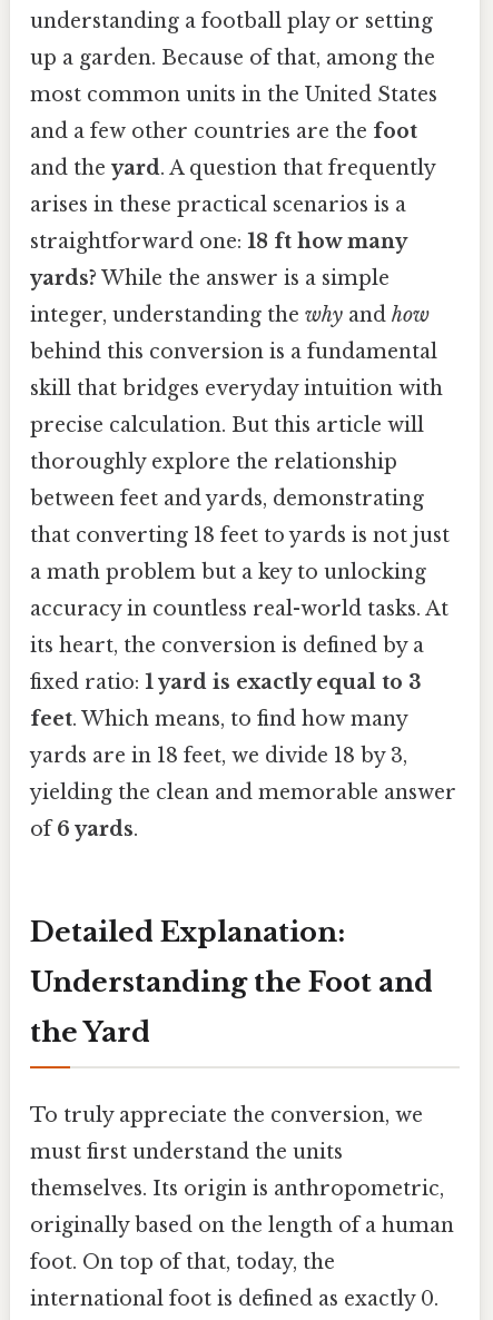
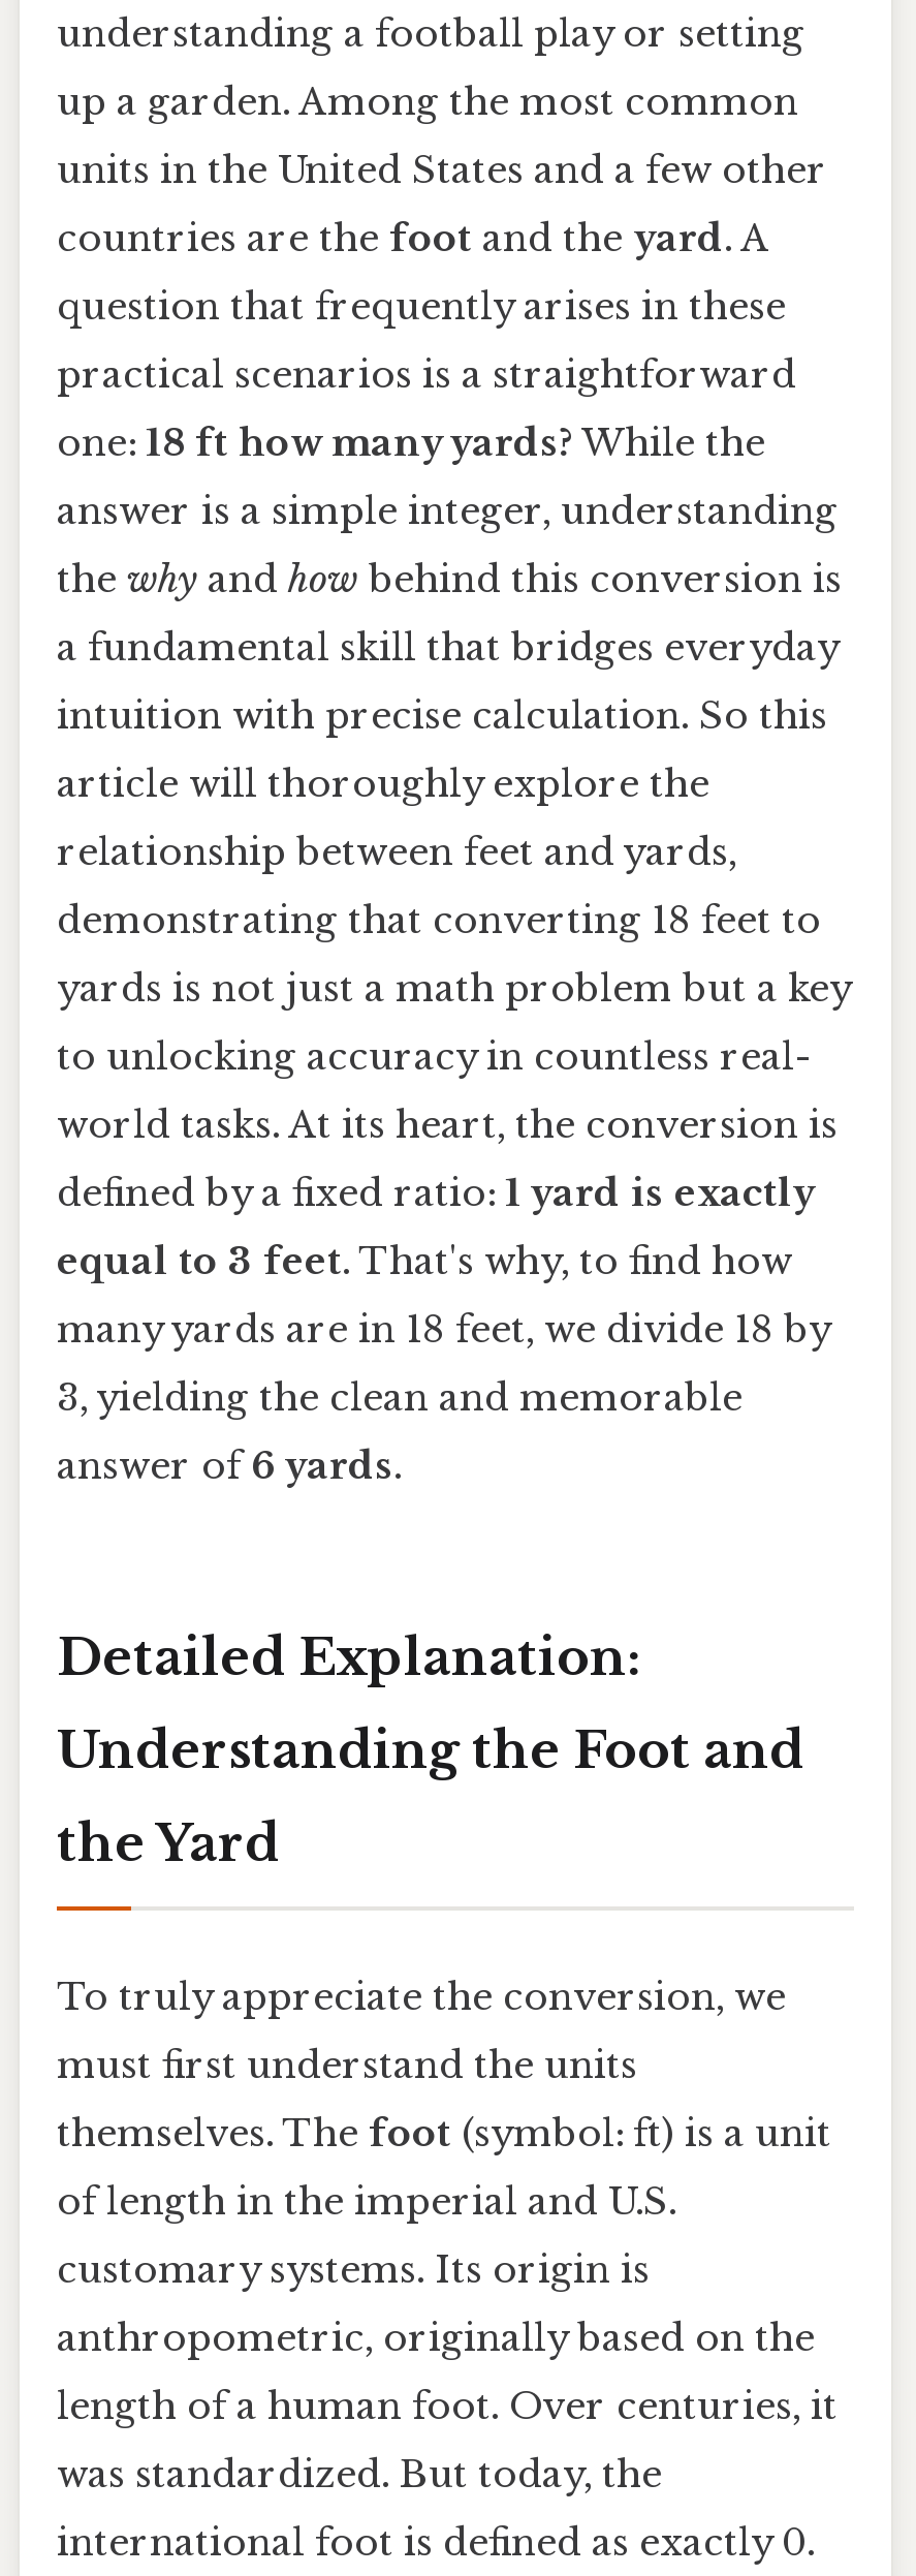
[30,46,456,841] up a garden. Because of that, among the | most common units in the United States | and a few other countries are the foot | and the yard. A question that frequently | arises in these practical scenarios is a | straightforward one: 18 ft how many | yards? While the answer is a simple | integer, understanding the why and how | behind this conversion is a fundamental | skill that bridges everyday intuition with | precise calculation. But this article will | thoroughly explore the relationship | between feet and yards, demonstrating | that converting 18 feet to yards is not just | a math problem but a key to unlocking | accuracy in countless real-world tasks. At | its heart, the conversion is defined by a | fixed ratio: 1 yard is exactly equal to 3 | feet. Which means, to find how many | yards are in 18 feet, we divide 18 by 3, | yielding the clean and memorable answer | of 6 yards. -> [57,79,850,1489] up a garden. Among the most common | units in the United States and a few other | countries are the foot and the yard. A | question that frequently arises in these | practical scenarios is a straightforward | one: 18 ft how many yards? While the | answer is a simple integer, understanding | the why and how behind this conversion is | a fundamental skill that bridges everyday | intuition with precise calculation. So this | article will thoroughly explore the | relationship between feet and yards, | demonstrating that converting 18 feet to | yards is not just a math problem but a key | to unlocking accuracy in countless real- | world tasks. At its heart, the conversion is | defined by a fixed ratio: 1 yard is exactly | equal to 3 feet. That's why, to find how | many yards are in 18 feet, we divide 18 by | 3, yielding the clean and memorable | answer of 6 yards.
moved [30,916,433,1164] -> [57,1627,804,2088]: Detailed Explanation: | Understanding the Foot and | the Yard | To truly appreciate the conversion, we | must first understand the units
[30,1176,454,1274] themselves. Its origin is anthropometric, | originally based on the length of a human | foot. On top of that, today, the -> [57,2111,838,2497] themselves. The foot (symbol: ft) is a unit | of length in the imperial and U.S. | customary systems. Its origin is | anthropometric, originally based on the | length of a human foot. Over centuries, it | was standardized. But today, the

